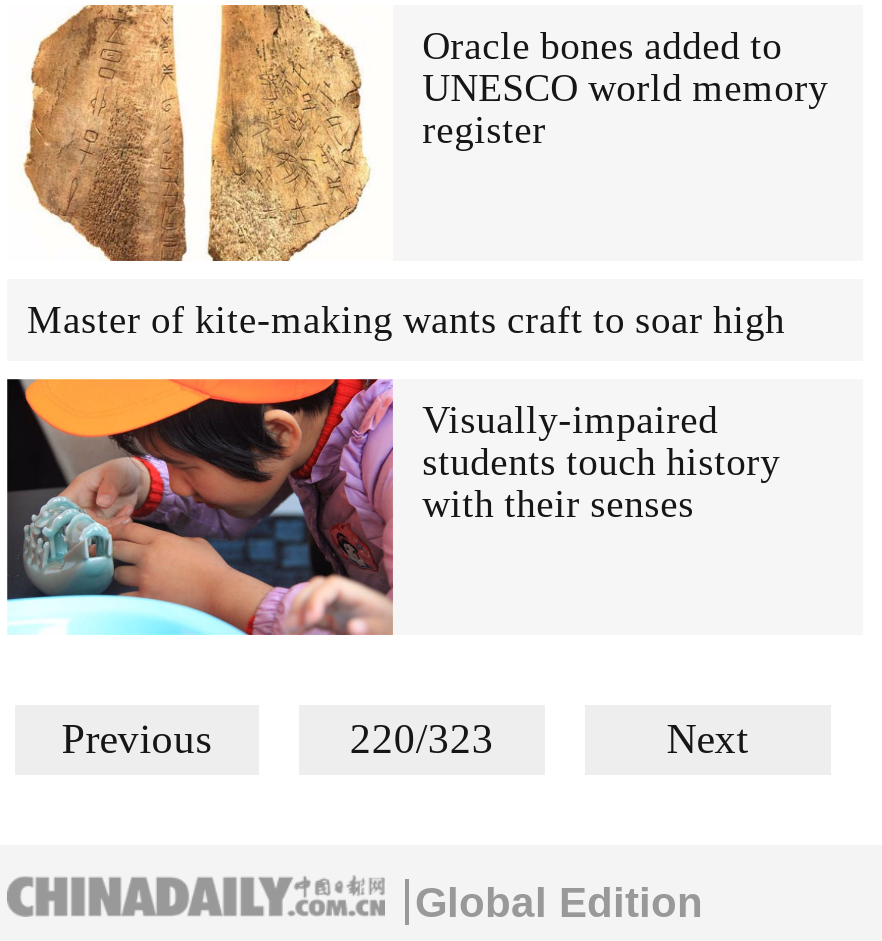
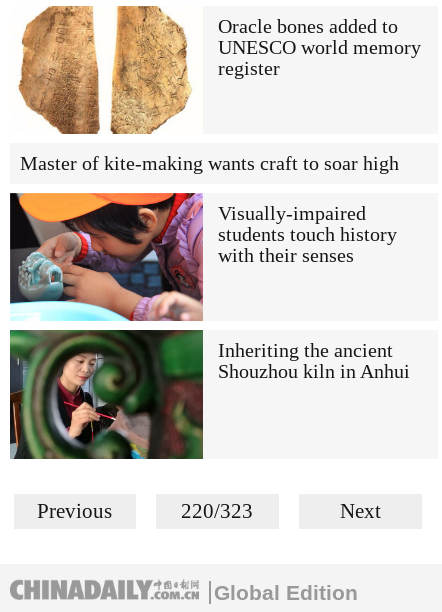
none -> [9,329,410,460] [image] | Inheriting the ancient | Shouzhou kiln in Anhui

